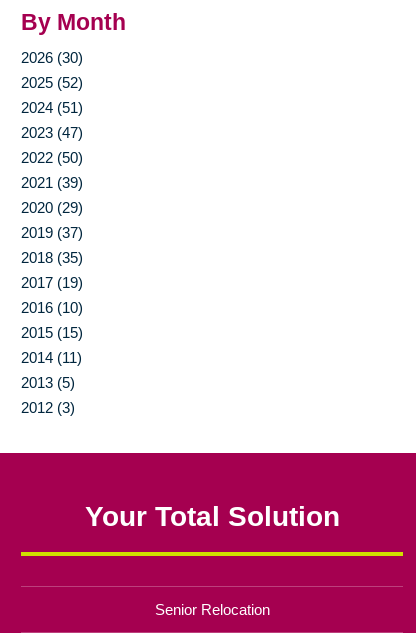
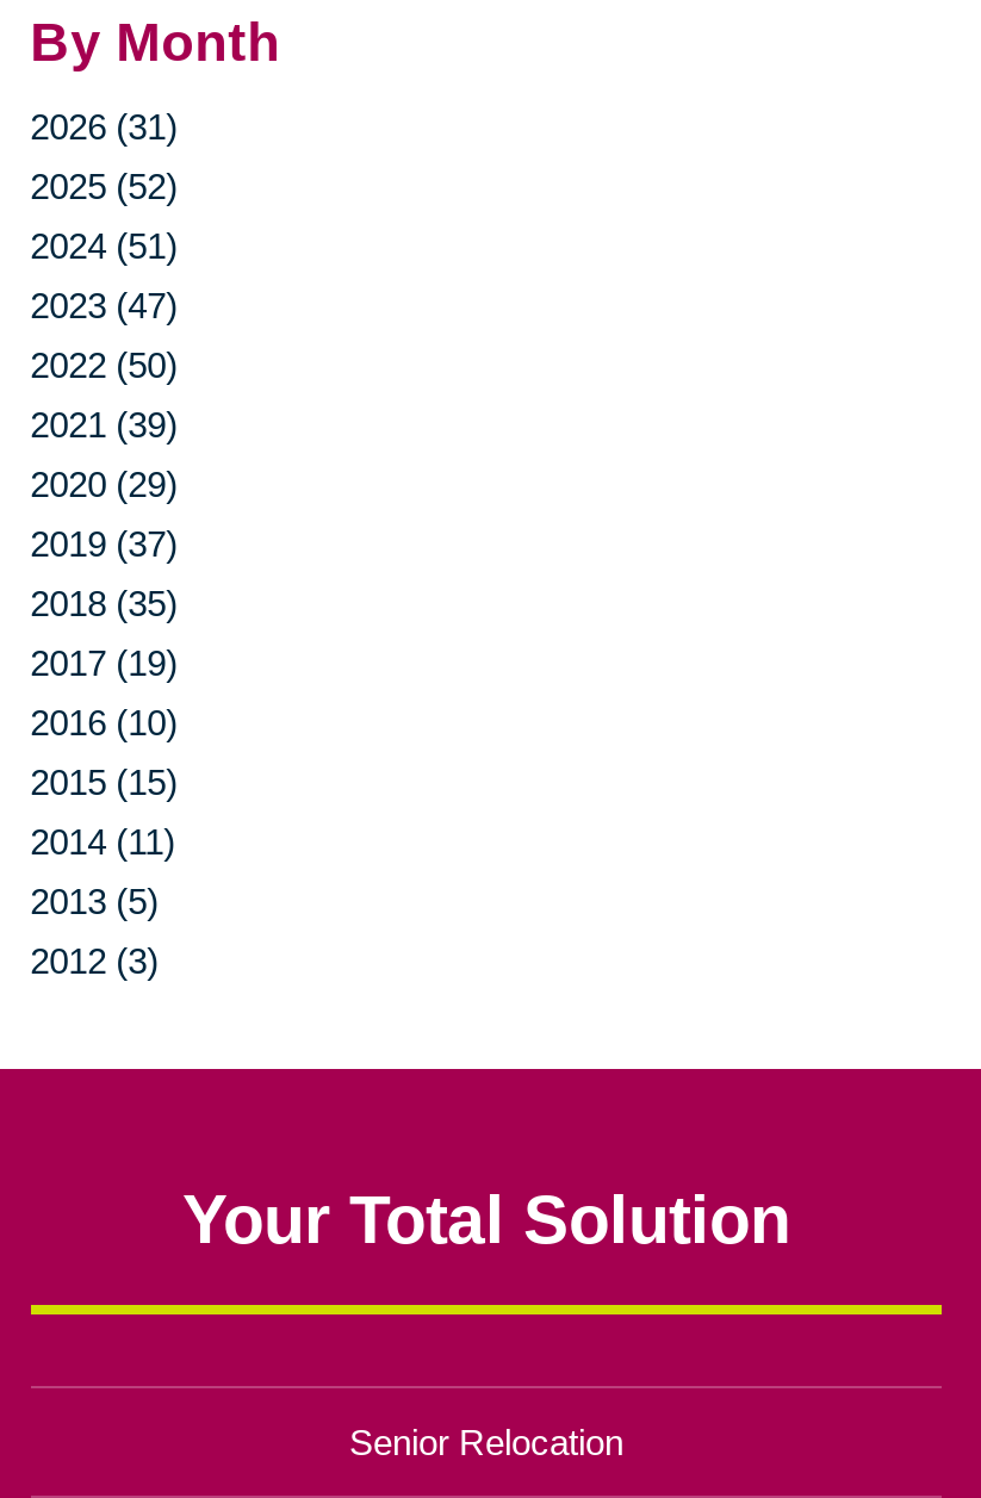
[21,49,83,66] 2026 (30) -> [30,106,178,146] 2026 (31)

